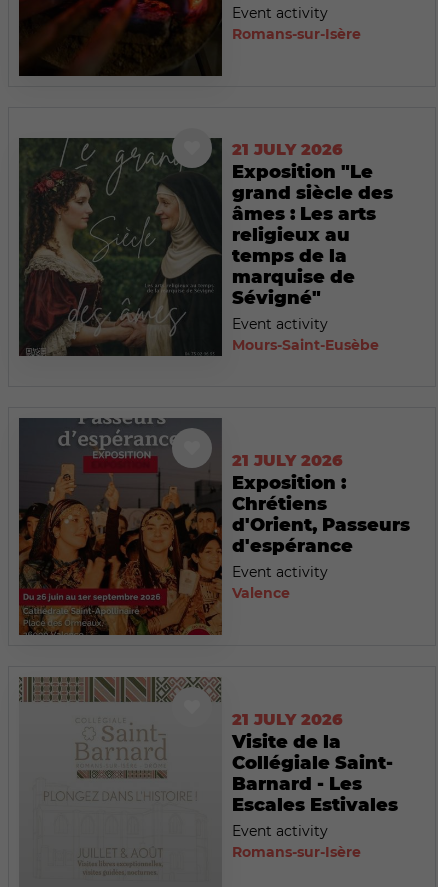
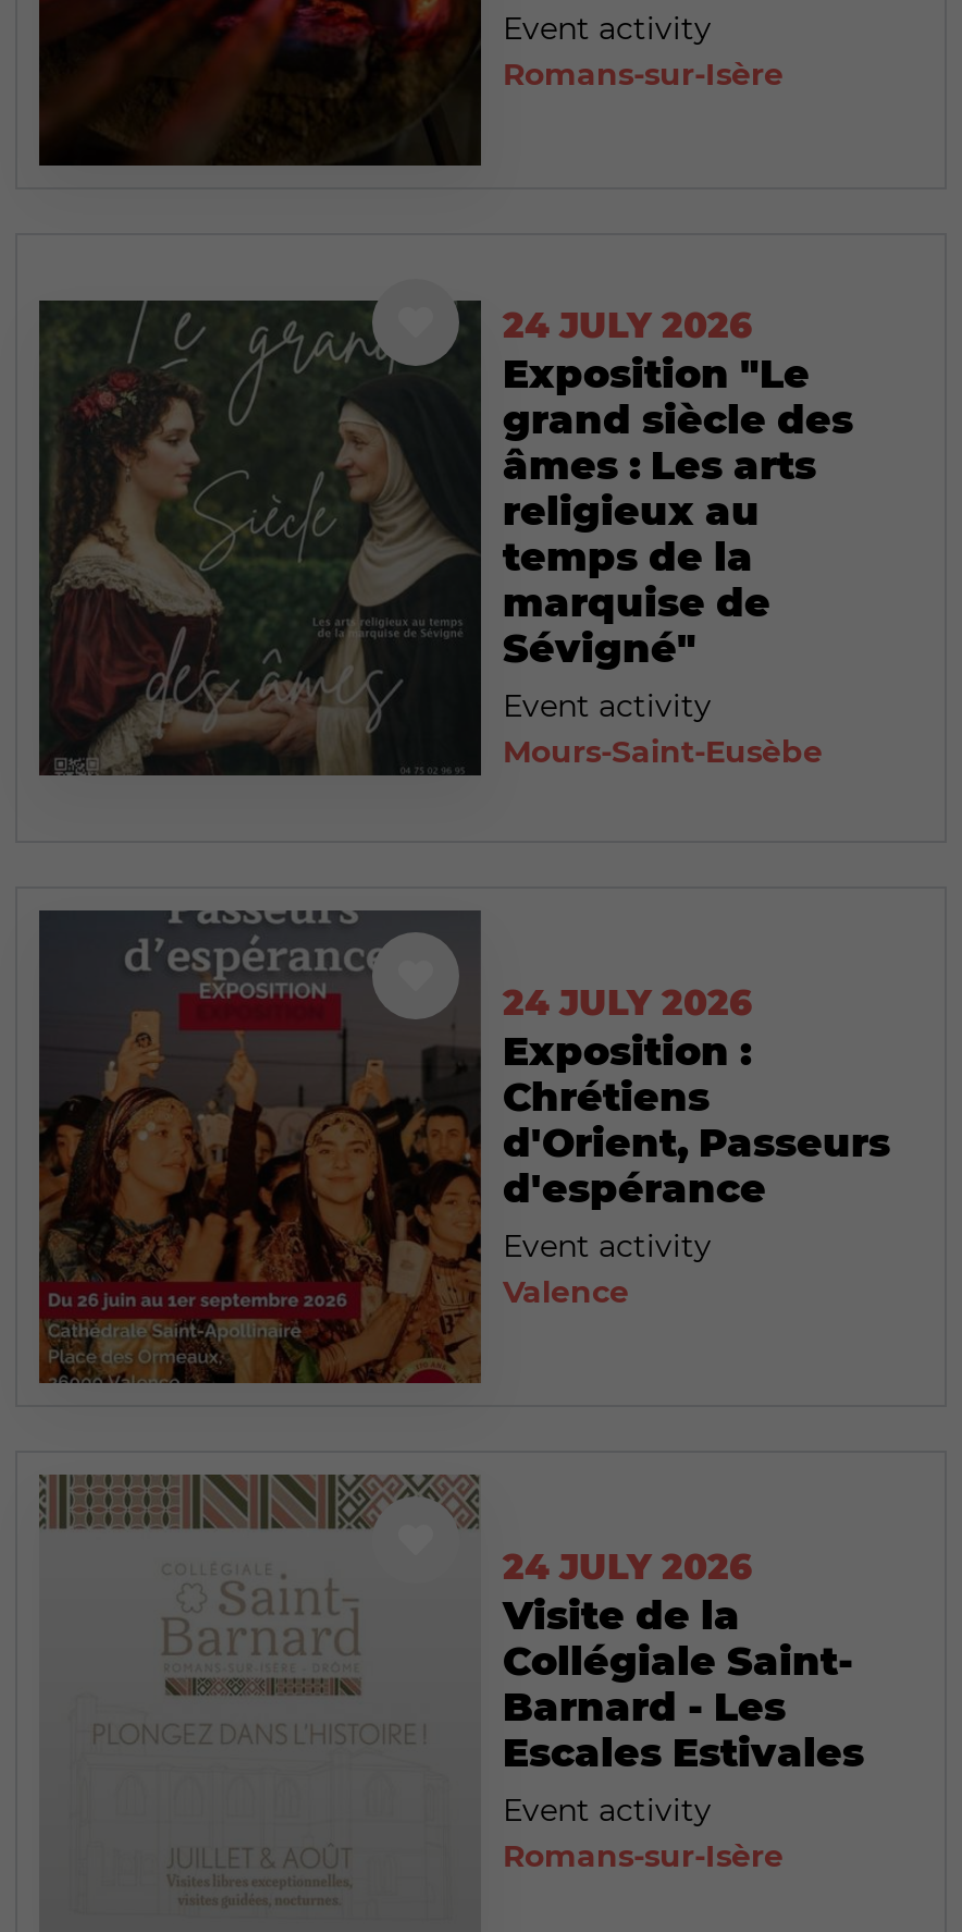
[232,140,343,159] 21 JULY 2026 -> [503,305,753,347] 24 JULY 2026
[232,451,343,470] 21 JULY 2026 -> [503,983,753,1024] 24 JULY 2026
[232,710,343,729] 21 JULY 2026 -> [503,1547,753,1589] 24 JULY 2026

